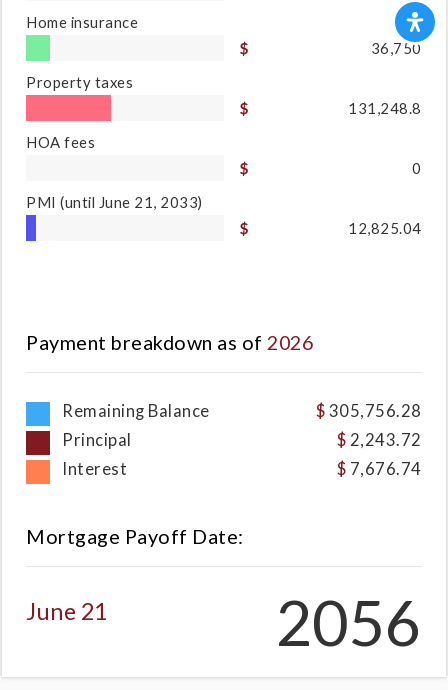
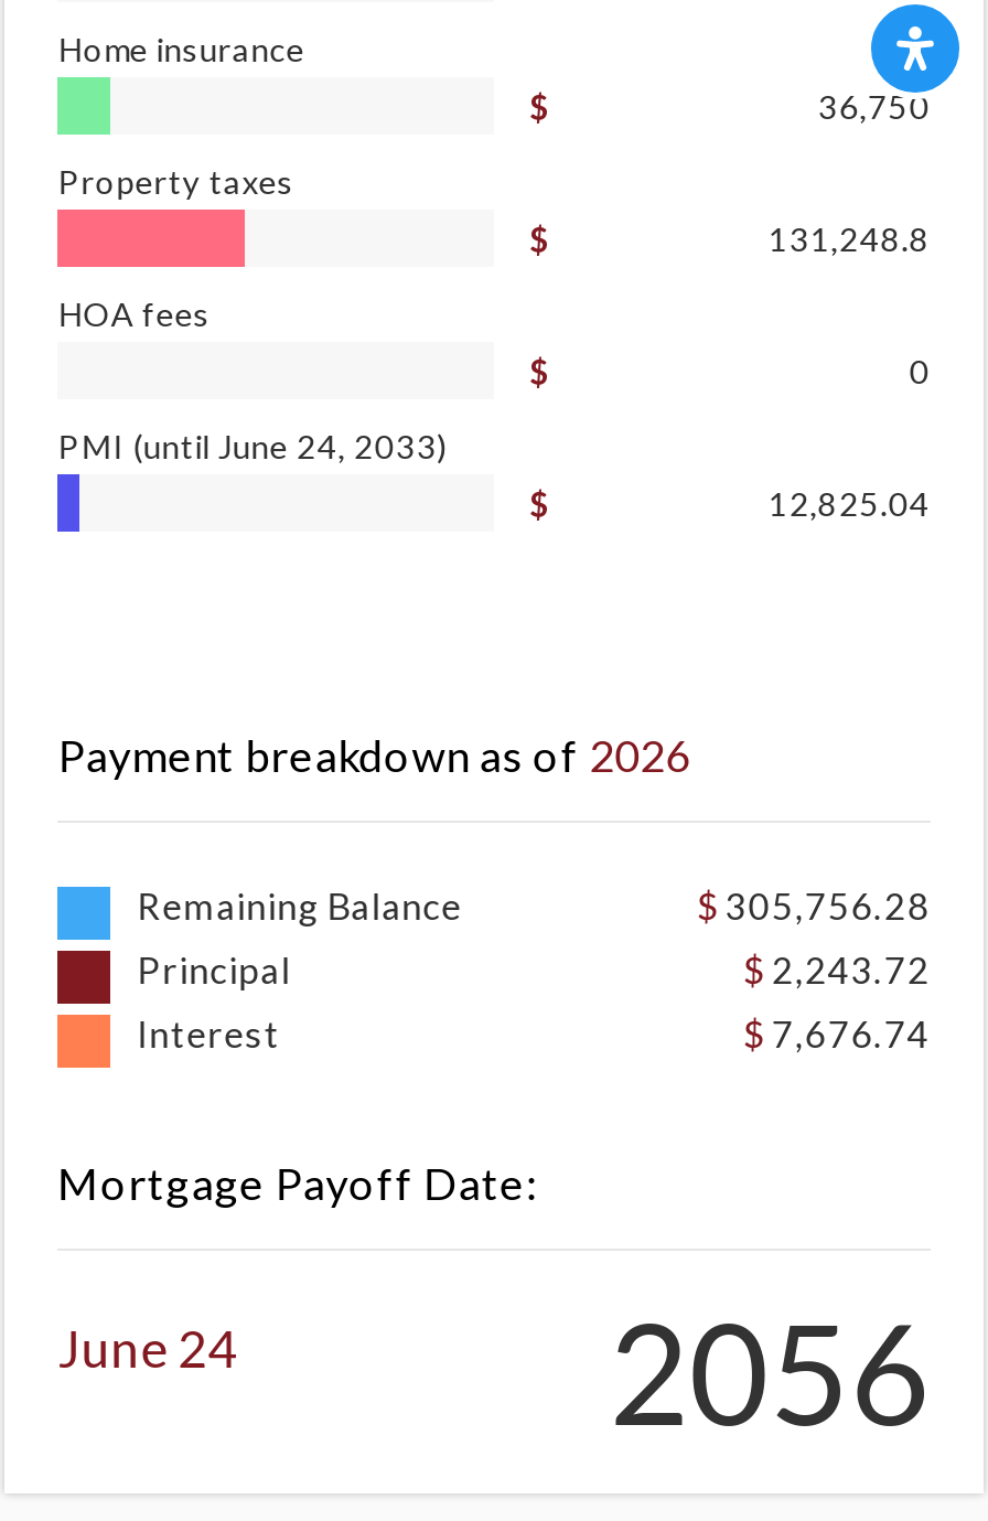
[26,193,203,211] PMI (until June 21, 2033) -> [58,426,447,465] PMI (until June 24, 2033)
[26,597,108,625] June 21 -> [58,1317,238,1379] June 24

